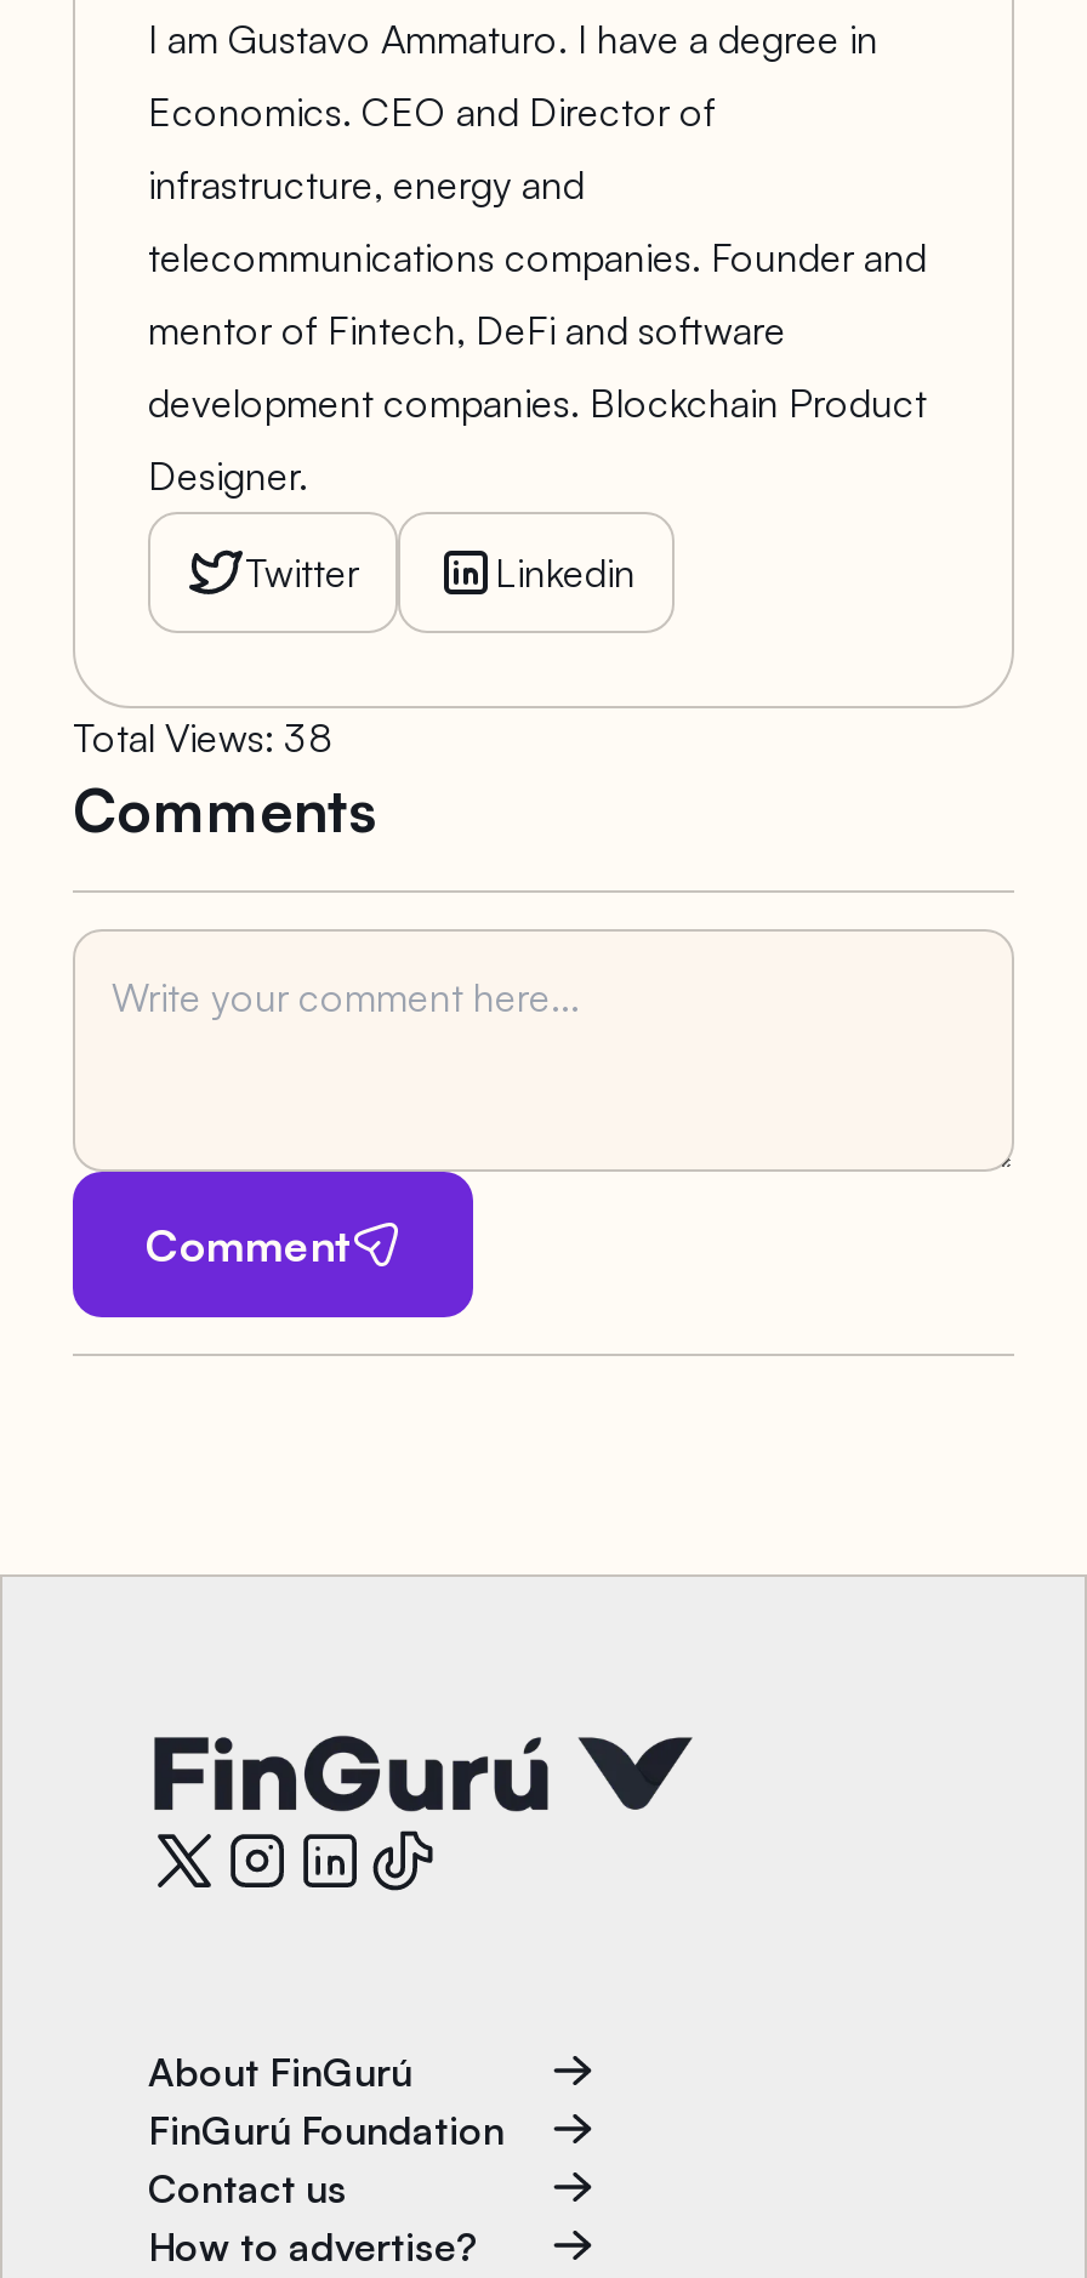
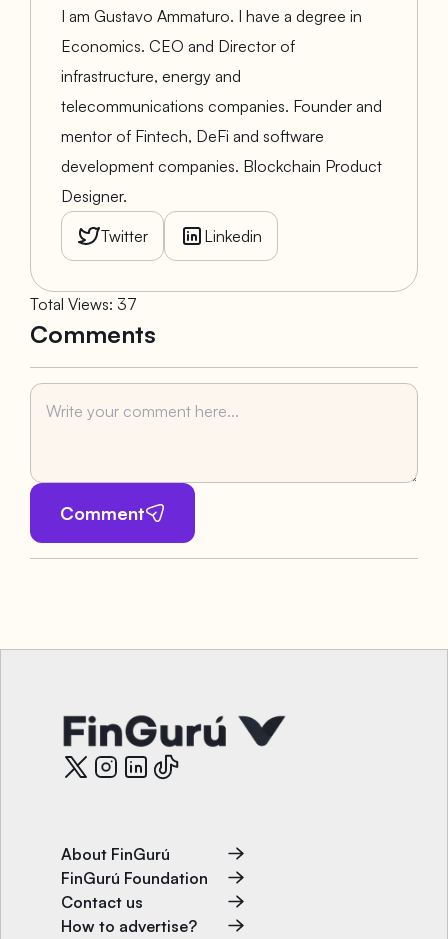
[73,713,332,762] Total Views: 38 -> [30,294,137,314] Total Views: 37

